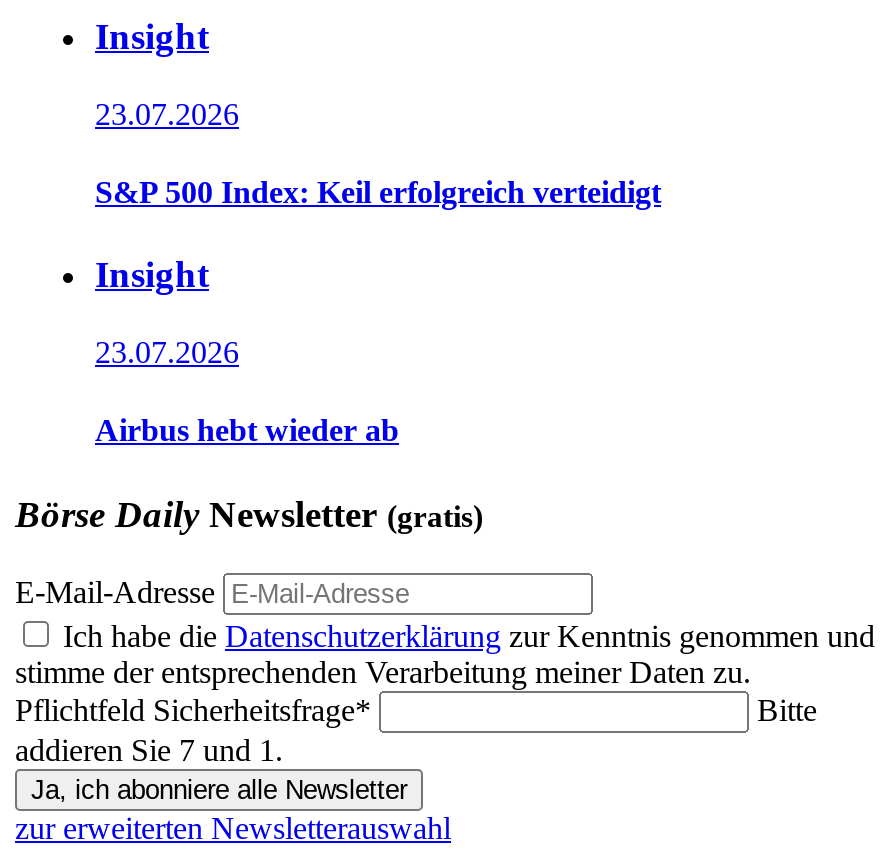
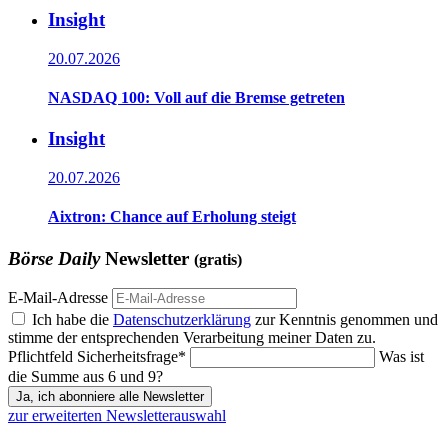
[95,97,239,131] 23.07.2026 -> [48,50,120,67] 20.07.2026
[95,175,661,209] S&P 500 Index: Keil erfolgreich verteidigt -> [48,89,345,106] NASDAQ 100: Voll auf die Bremse getreten
[95,335,239,369] 23.07.2026 -> [48,169,120,186] 20.07.2026
[95,414,399,448] Airbus hebt wieder ab -> [48,208,296,225] Aixtron: Chance auf Erholung steigt
[15,694,817,768] Bitte | addieren Sie 7 und 1. -> [8,348,424,385] Was ist | die Summe aus 6 und 9?

